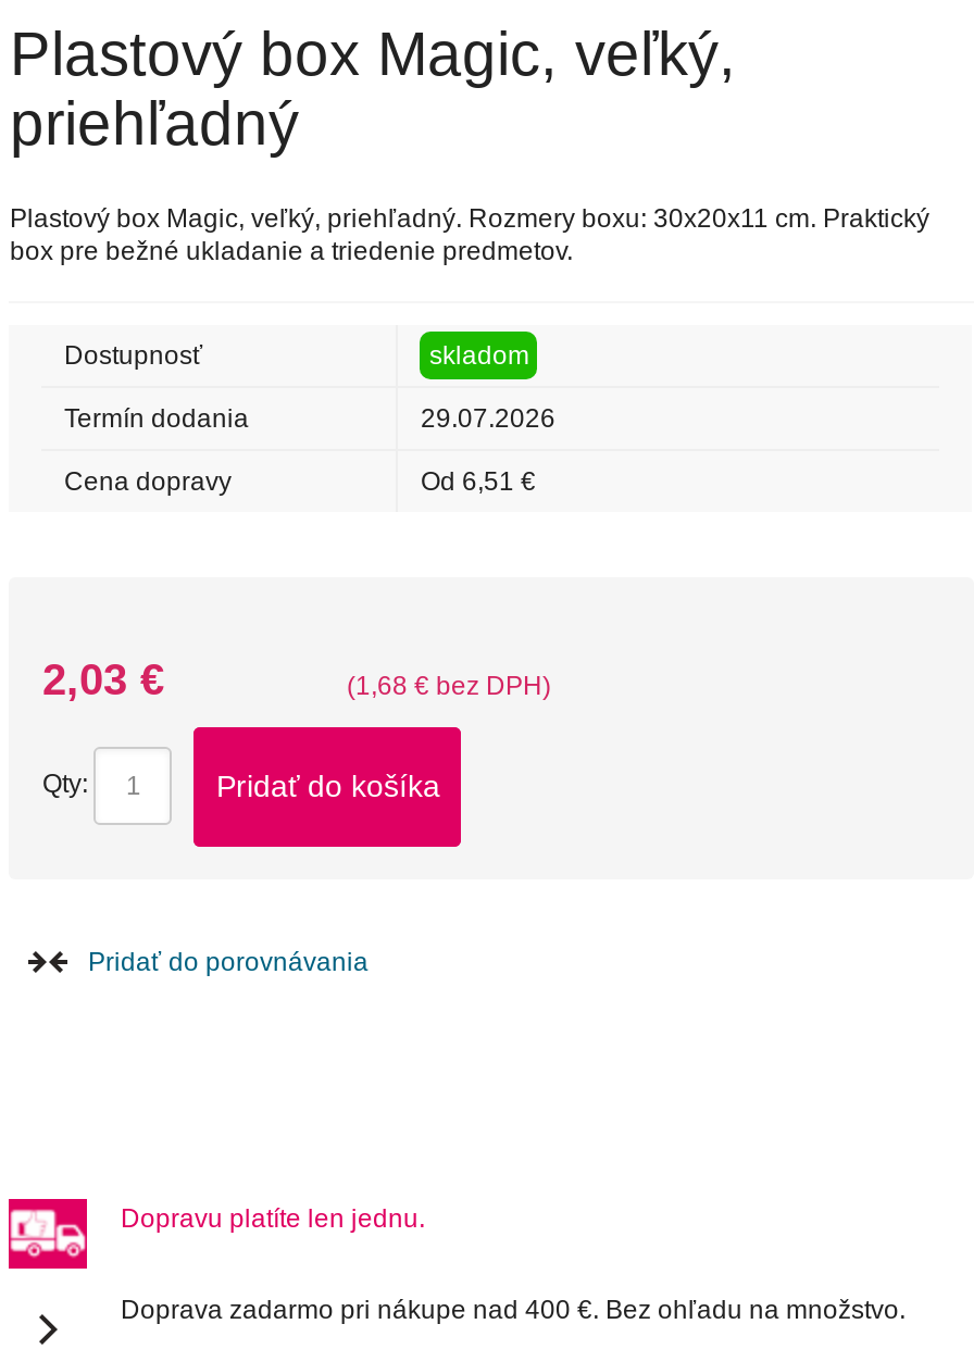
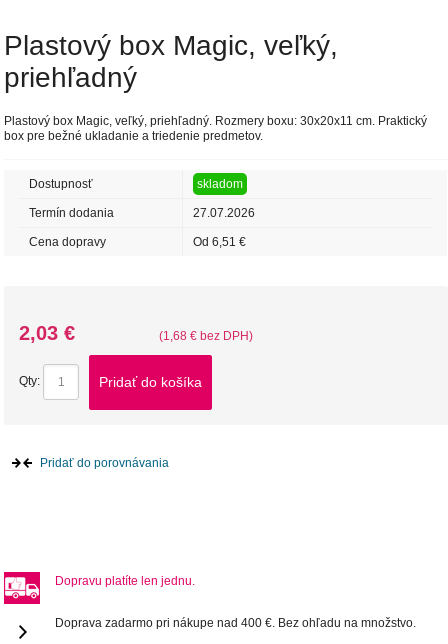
[421,404,555,434] 29.07.2026 -> [193,206,255,220] 27.07.2026

